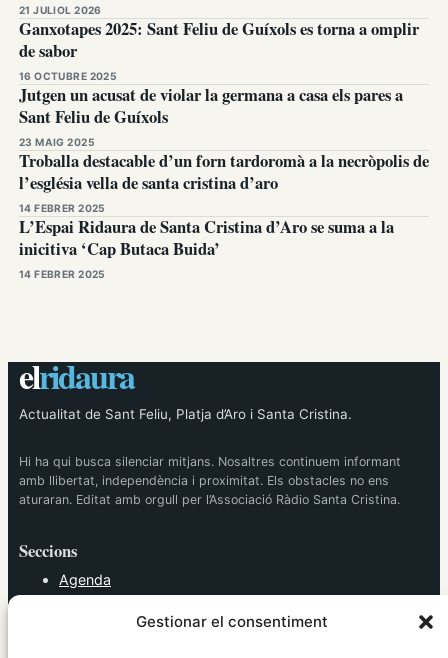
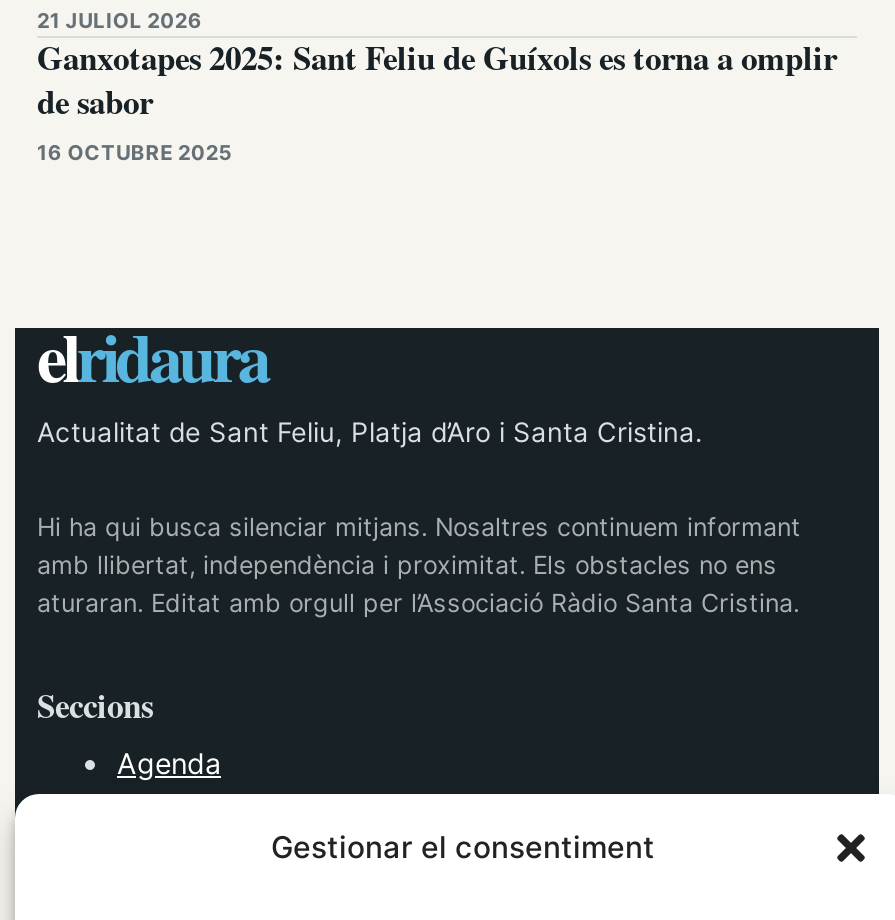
[19,82,429,280] Jutgen un acusat de violar la germana a casa els pares a | Sant Feliu de Guíxols | 23 MAIG 2025 | Troballa destacable d’un forn tardoromà a la necròpolis de | l’església vella de santa cristina d’aro | 14 FEBRER 2025 | L’Espai Ridaura de Santa Cristina d’Aro se suma a la | inicitiva ‘Cap Butaca Buida’ | 14 FEBRER 2025 -> none

